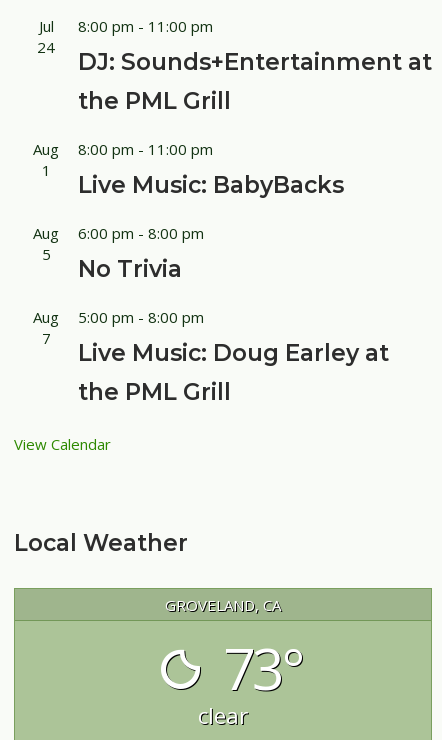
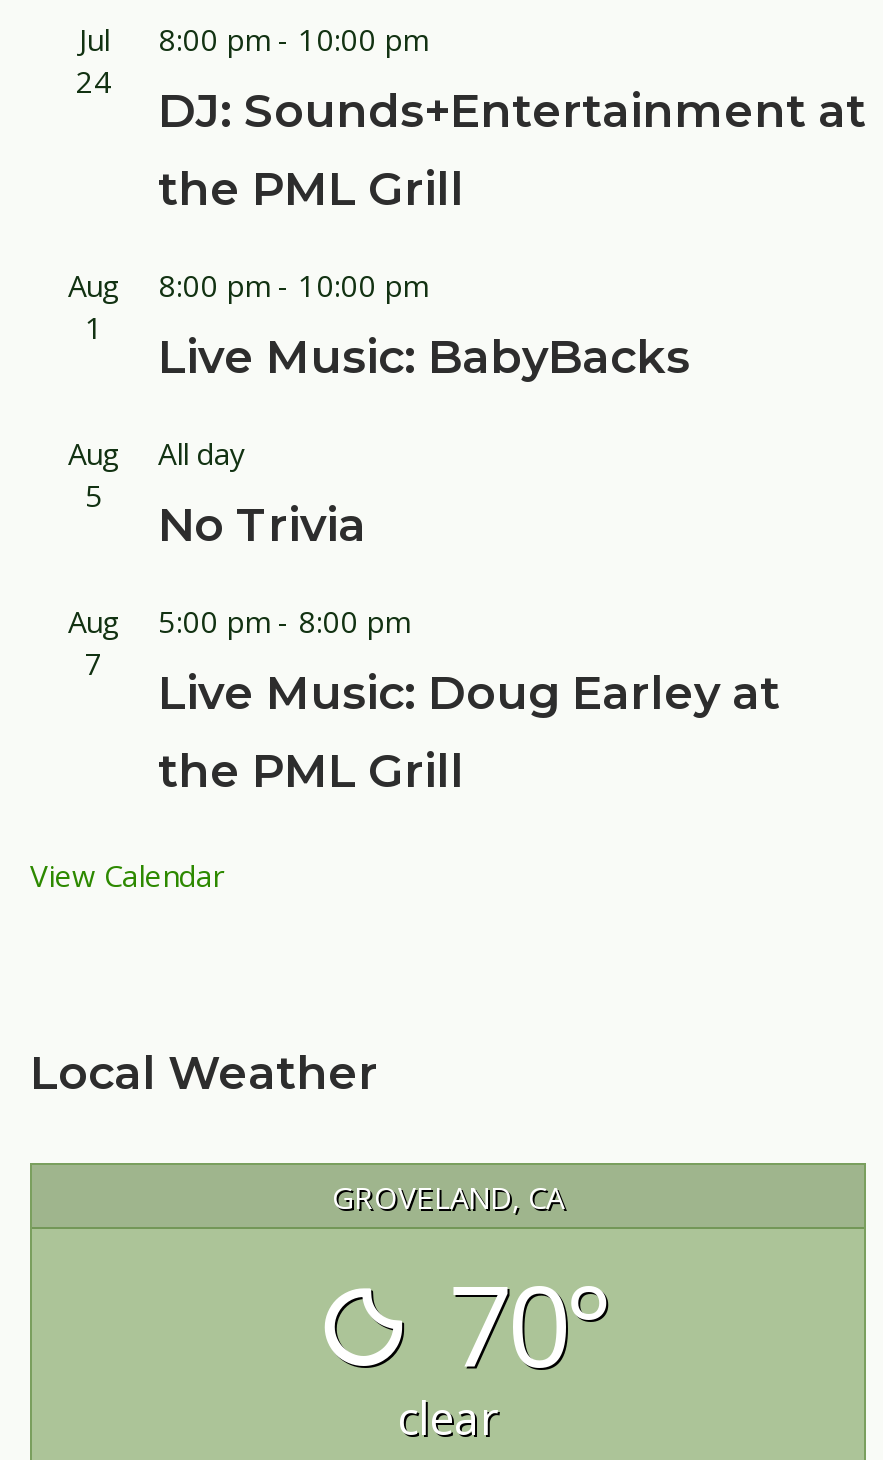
[38,16,213,36] Jul 8:00 pm - 11:00 pm -> [79,19,428,59] Jul 8:00 pm - 10:00 pm
[33,139,213,159] Aug 8:00 pm - 11:00 pm -> [68,265,428,305] Aug 8:00 pm - 10:00 pm
[78,223,204,243] 6:00 pm - 8:00 pm -> [158,433,246,473] All day
[223,630,302,706] 73° -> [449,1247,606,1399] 70°

